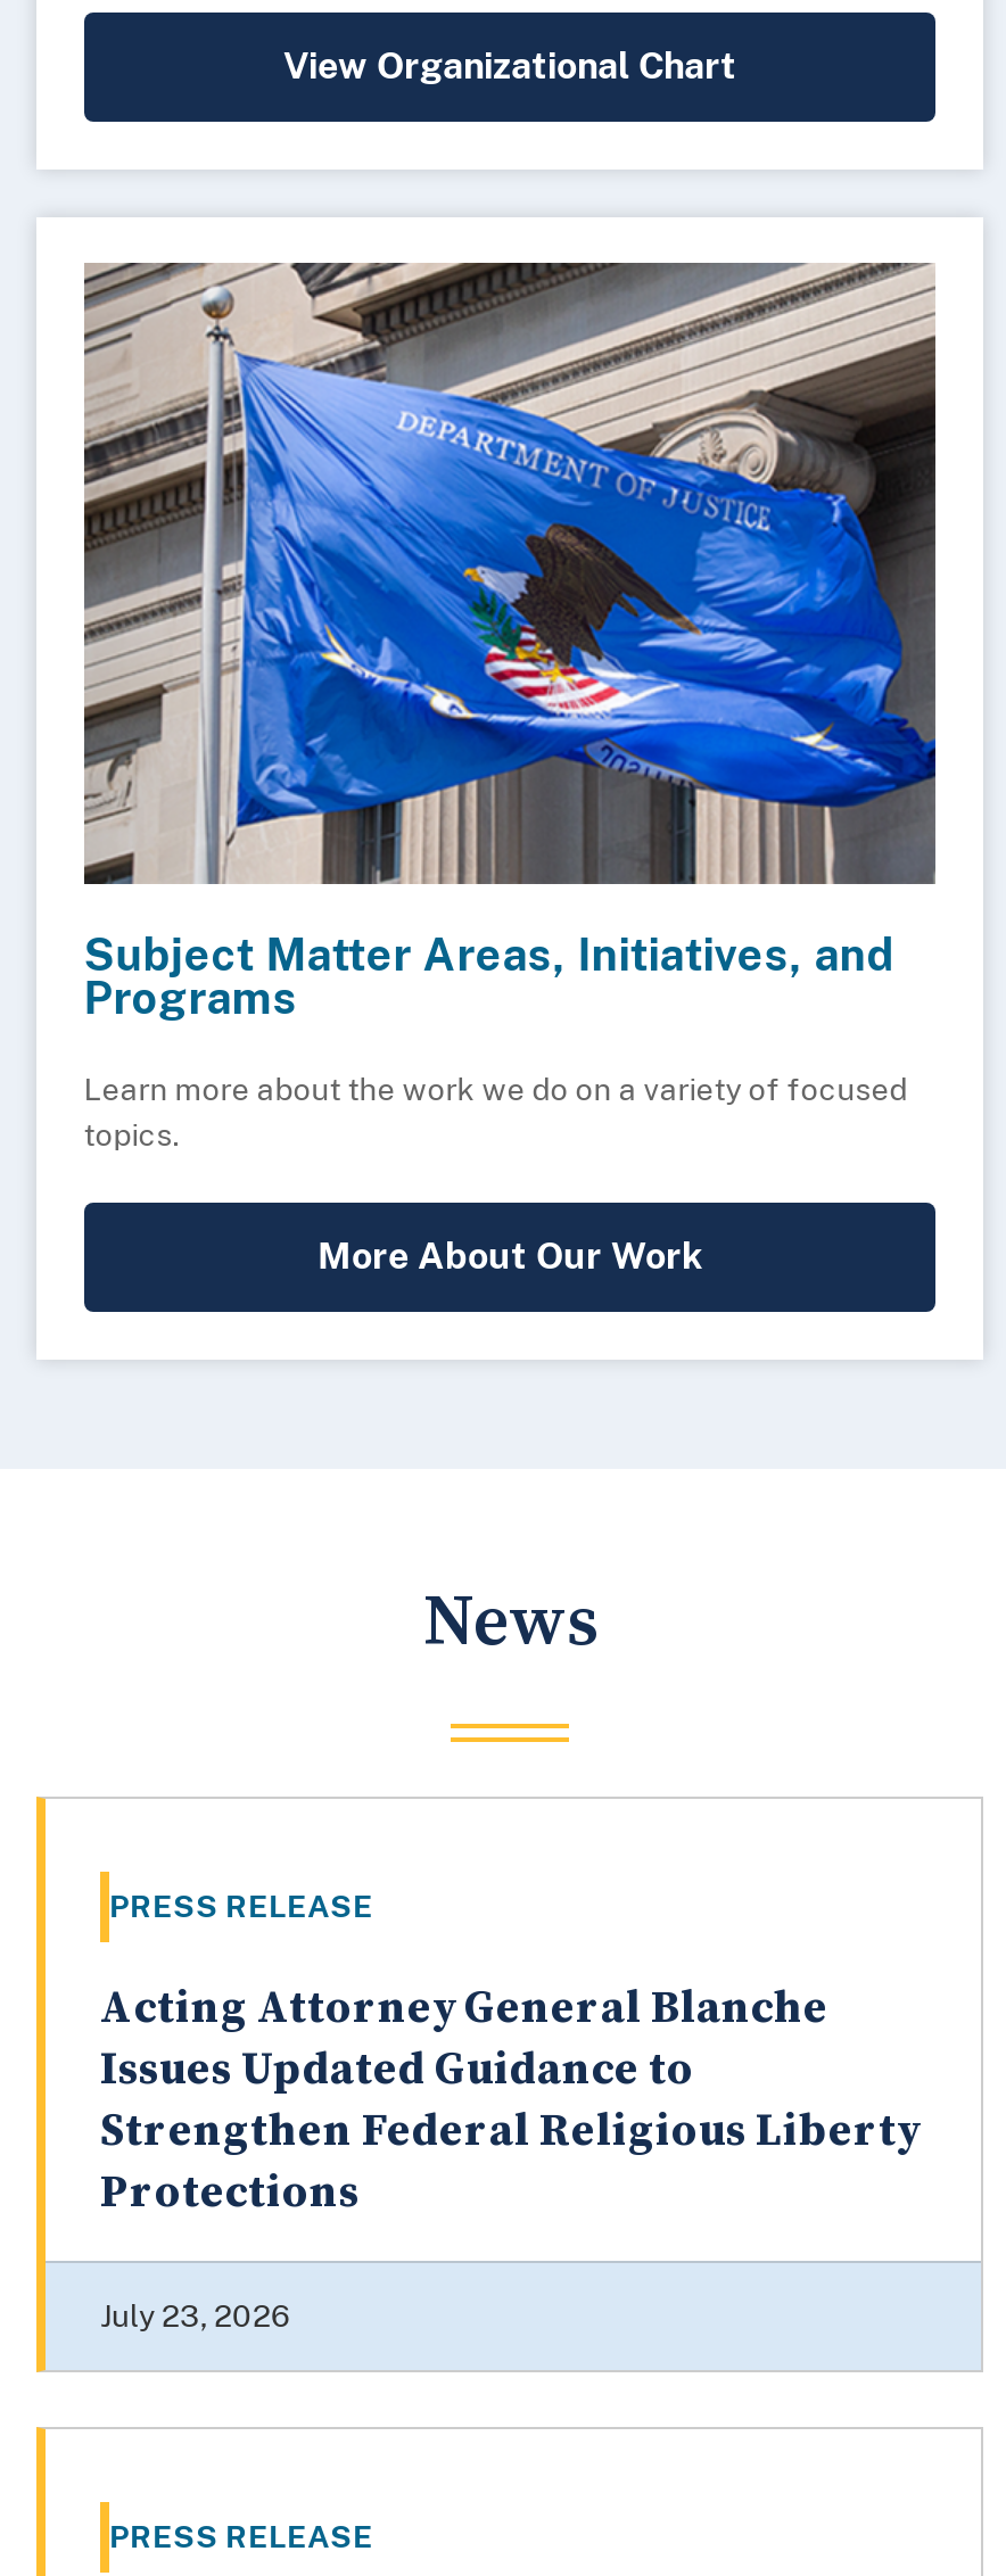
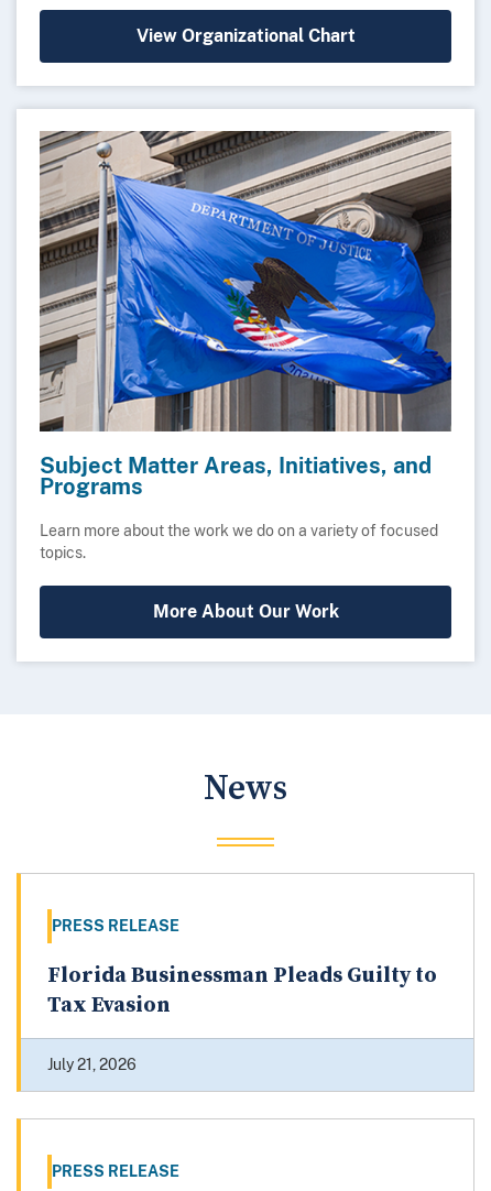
[100,1981,920,2222] Acting Attorney General Blanche | Issues Updated Guidance to | Strengthen Federal Religious Liberty | Protections -> [47,962,437,1019] Florida Businessman Pleads Guilty to | Tax Evasion
[100,2297,291,2334] July 23, 2026 -> [47,1056,137,1073] July 21, 2026

